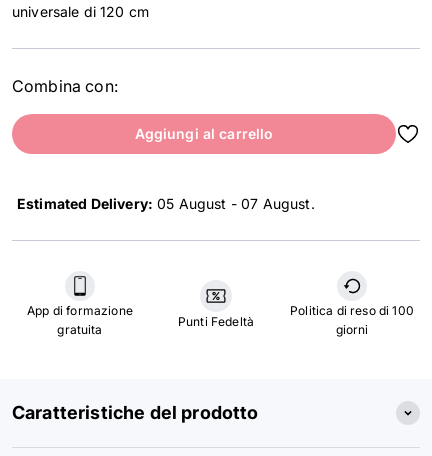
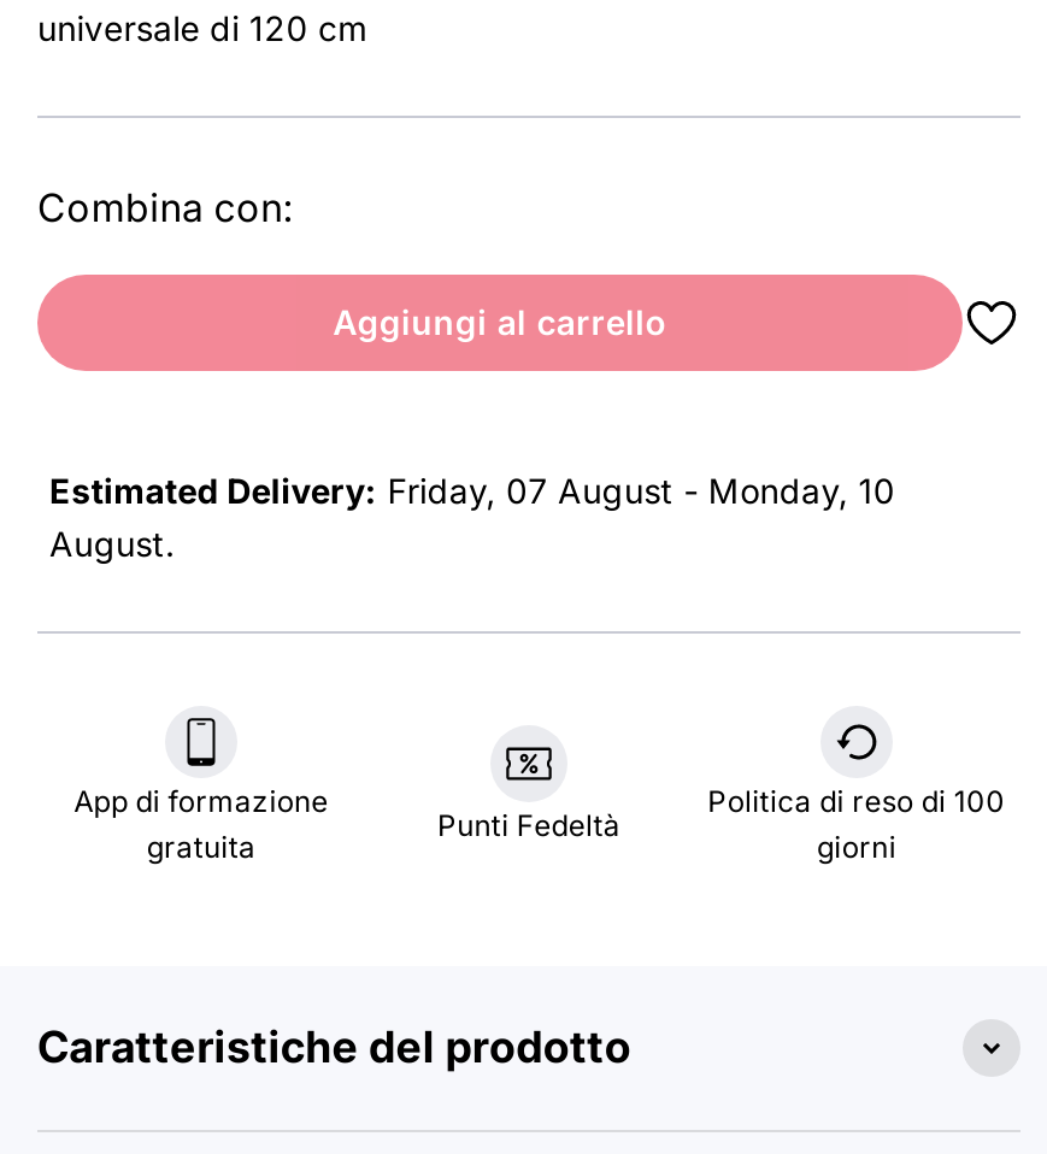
[17,195,315,212] Estimated Delivery: 05 August - 07 August. -> [49,470,895,564] Estimated Delivery: Friday, 07 August - Monday, 10 | August.

